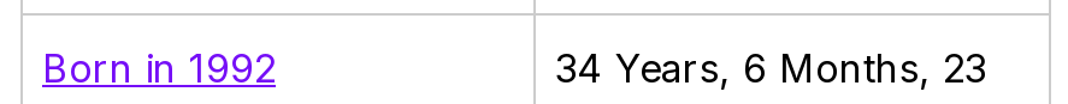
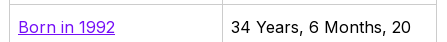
[555,45,986,93] 34 Years, 6 Months, 23 -> [231,17,411,37] 34 Years, 6 Months, 20

